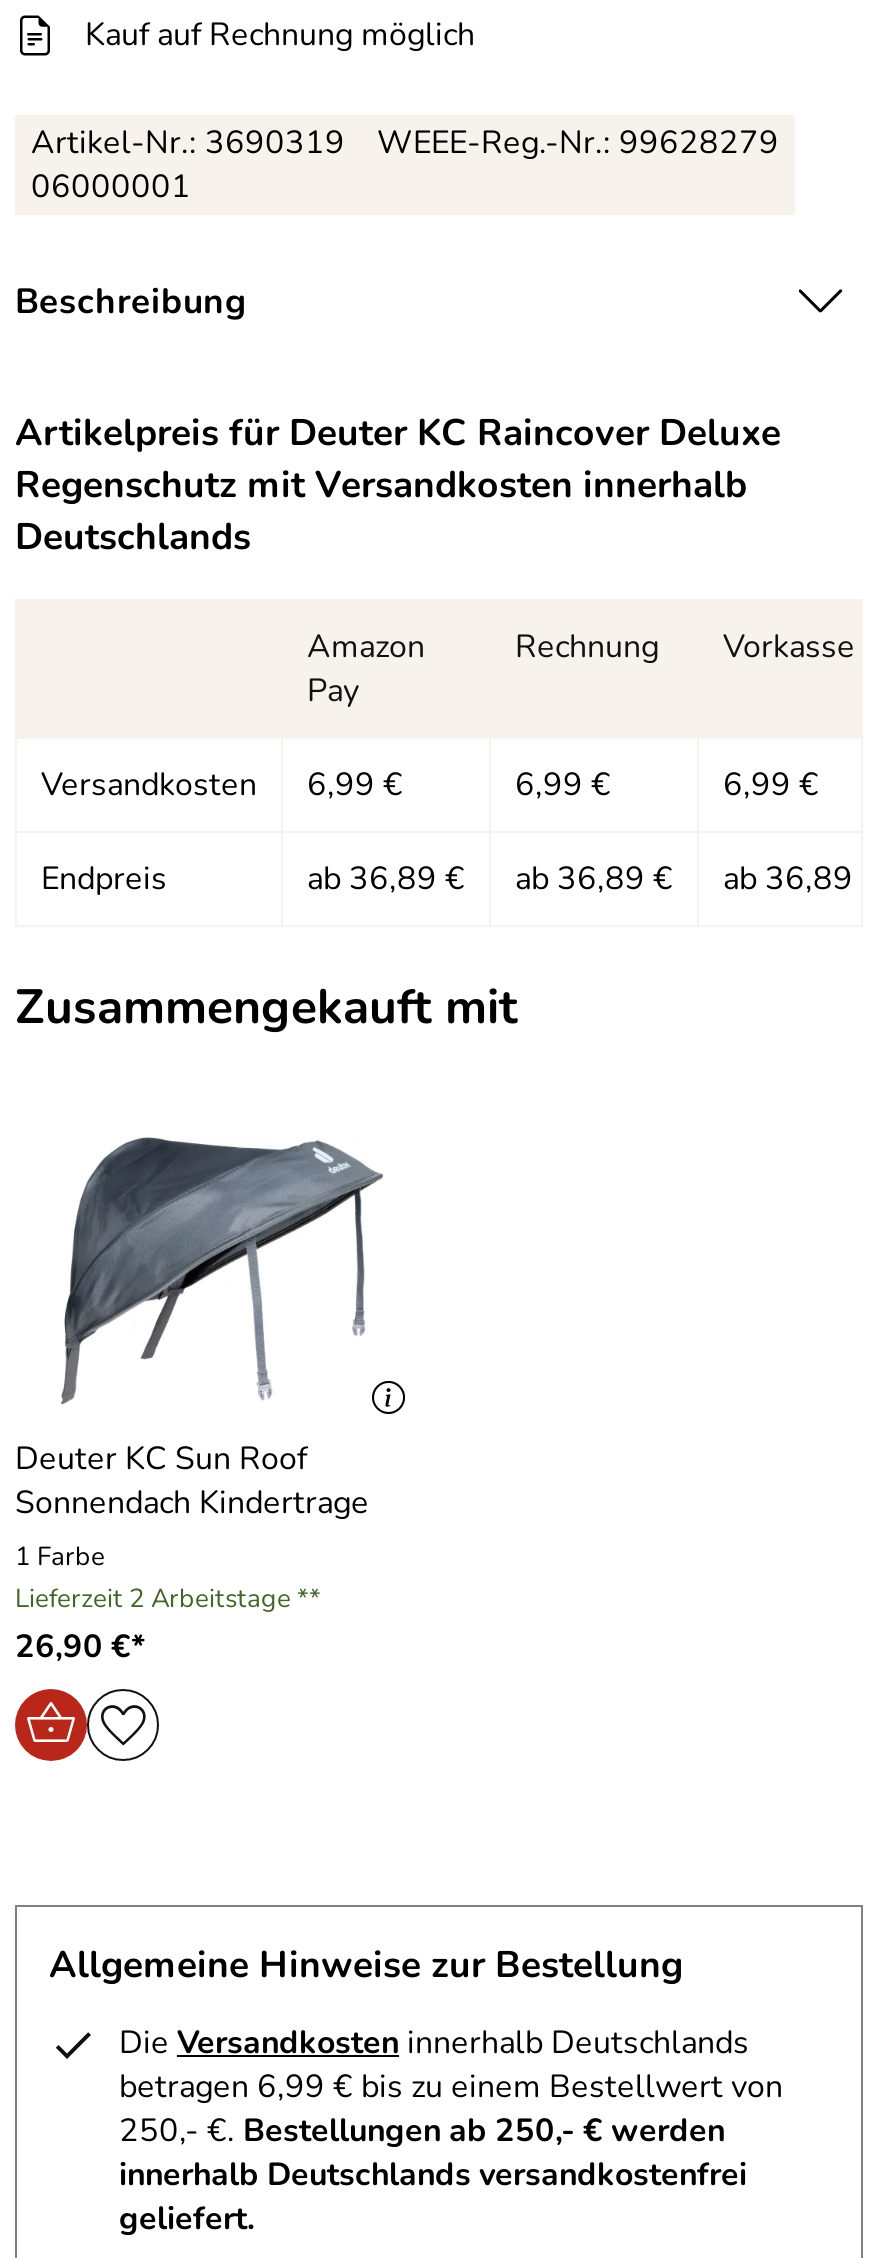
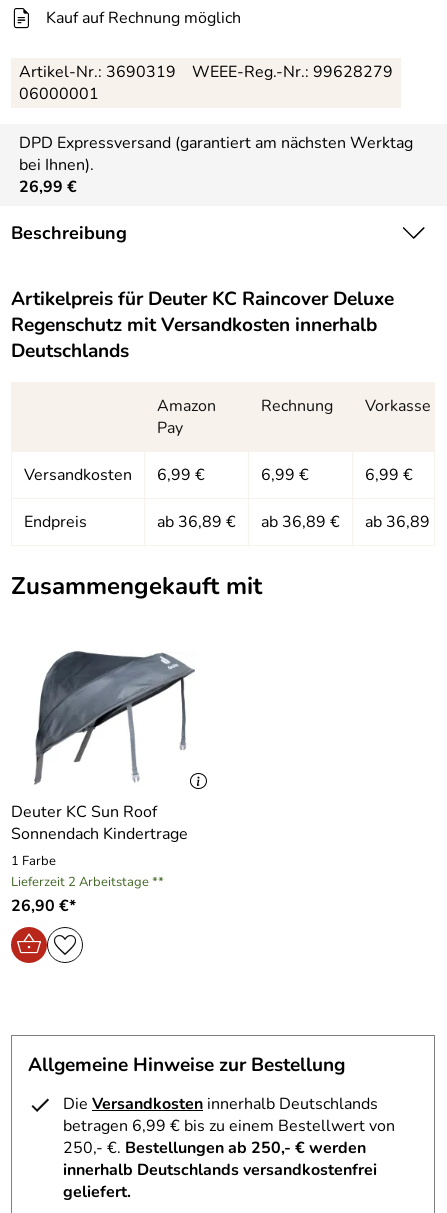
none -> [19,132,413,198] DPD Expressversand (garantiert am nächsten Werktag | bei Ihnen). | 26,99 €

